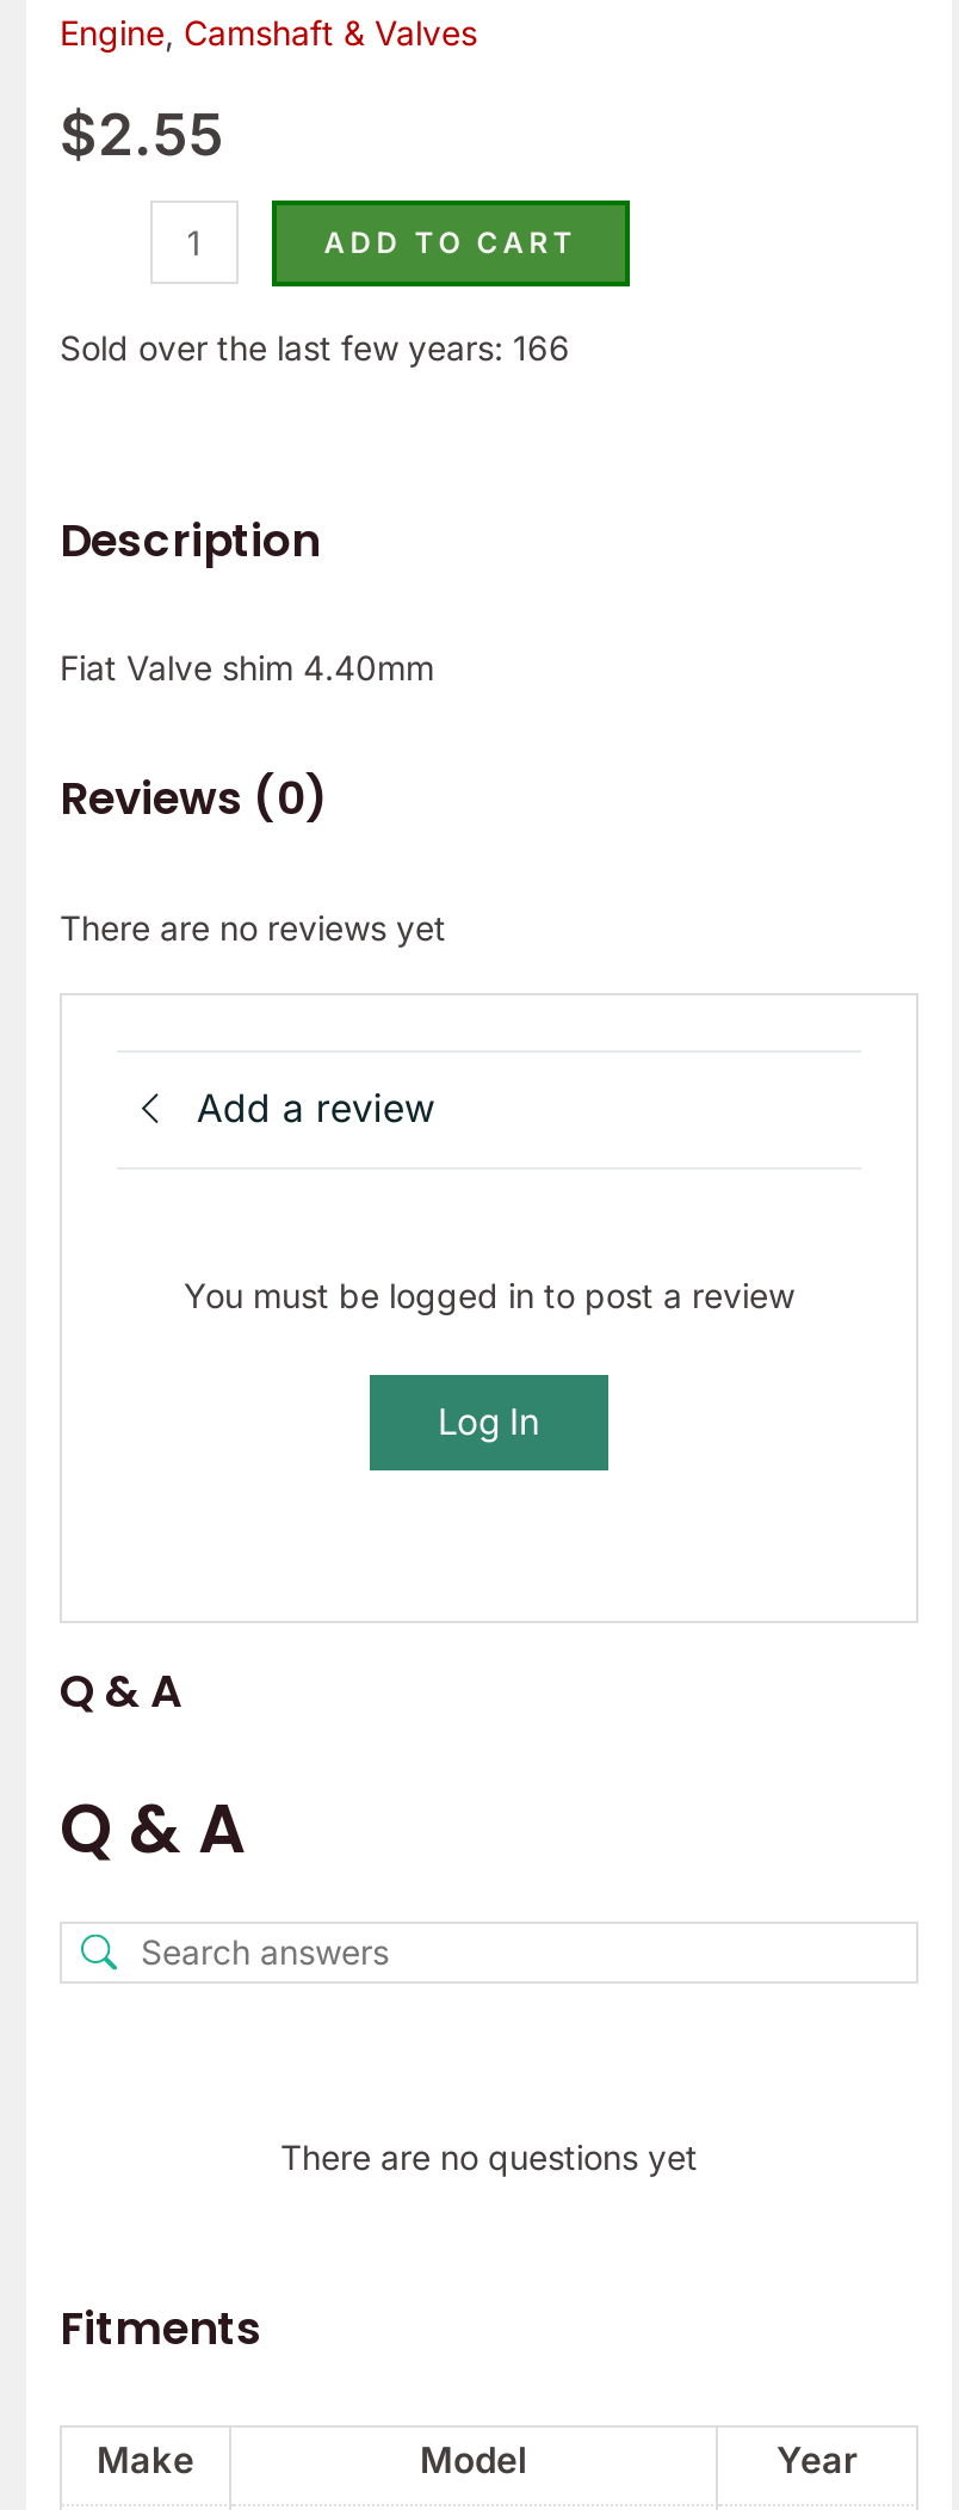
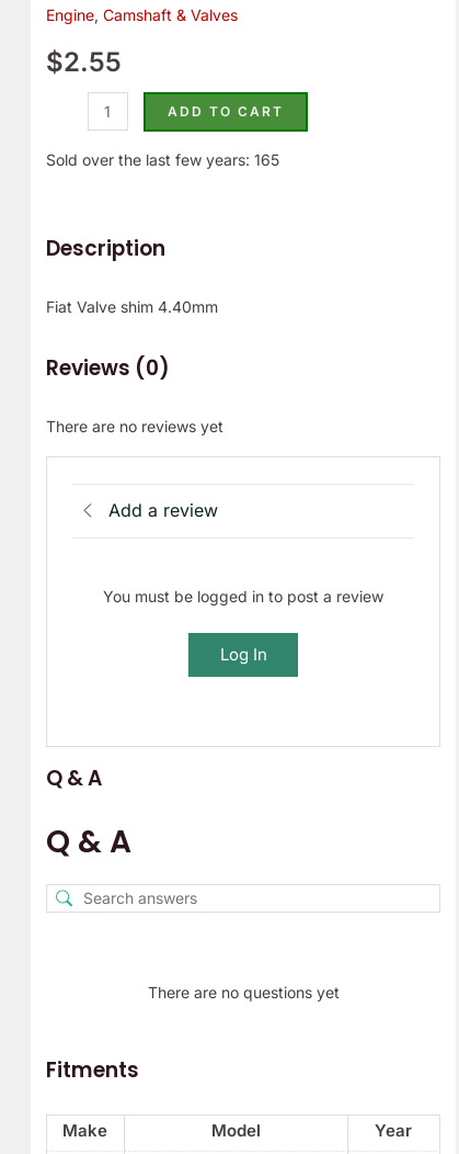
[60,326,570,367] Sold over the last few years: 166 -> [46,151,279,169] Sold over the last few years: 165

